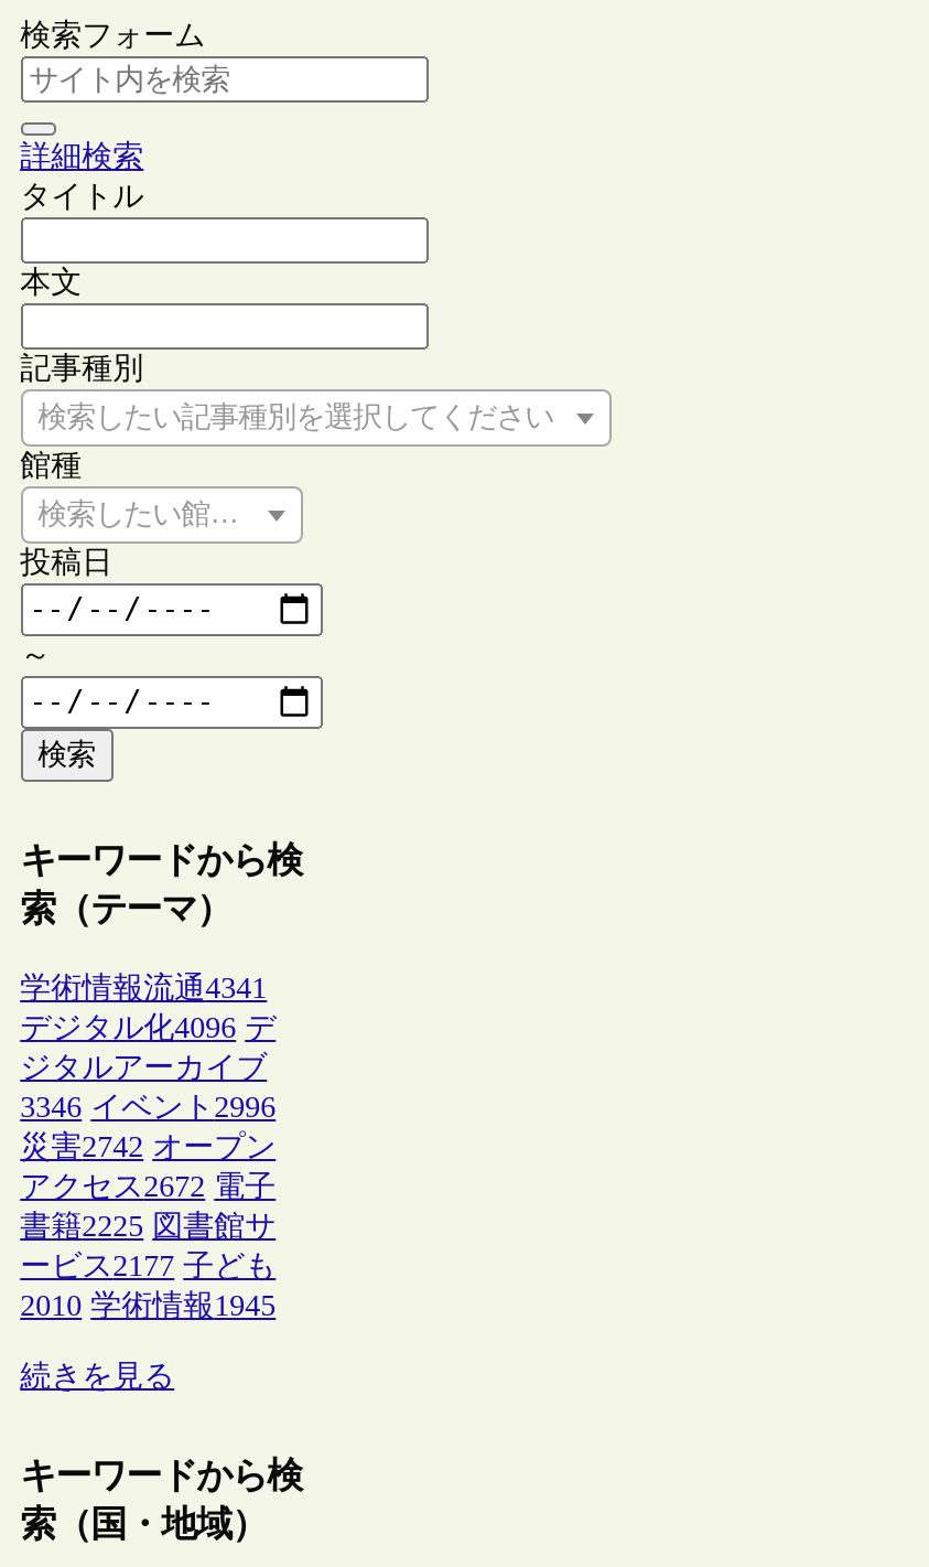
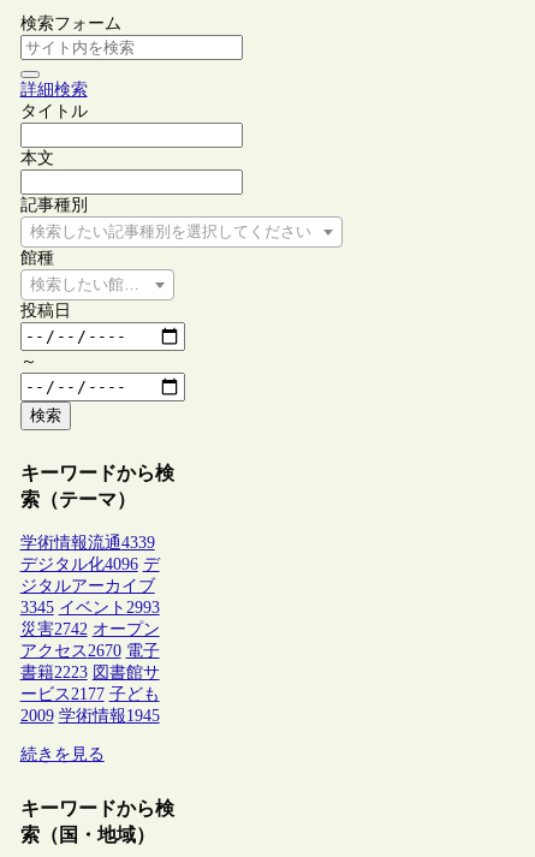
[20,972,267,1005] 学術情報流通4341 -> [20,534,155,552] 学術情報流通4339
[20,1091,276,1124] 3346 イベント2996 -> [20,599,159,617] 3345 イベント2993
[20,1170,276,1204] アクセス2672 電子 -> [20,642,159,660] アクセス2670 電子
[20,1210,276,1243] 書籍2225 図書館サ -> [20,664,159,682] 書籍2223 図書館サ
[20,1290,276,1323] 2010 学術情報1945 -> [20,707,159,725] 2009 学術情報1945

